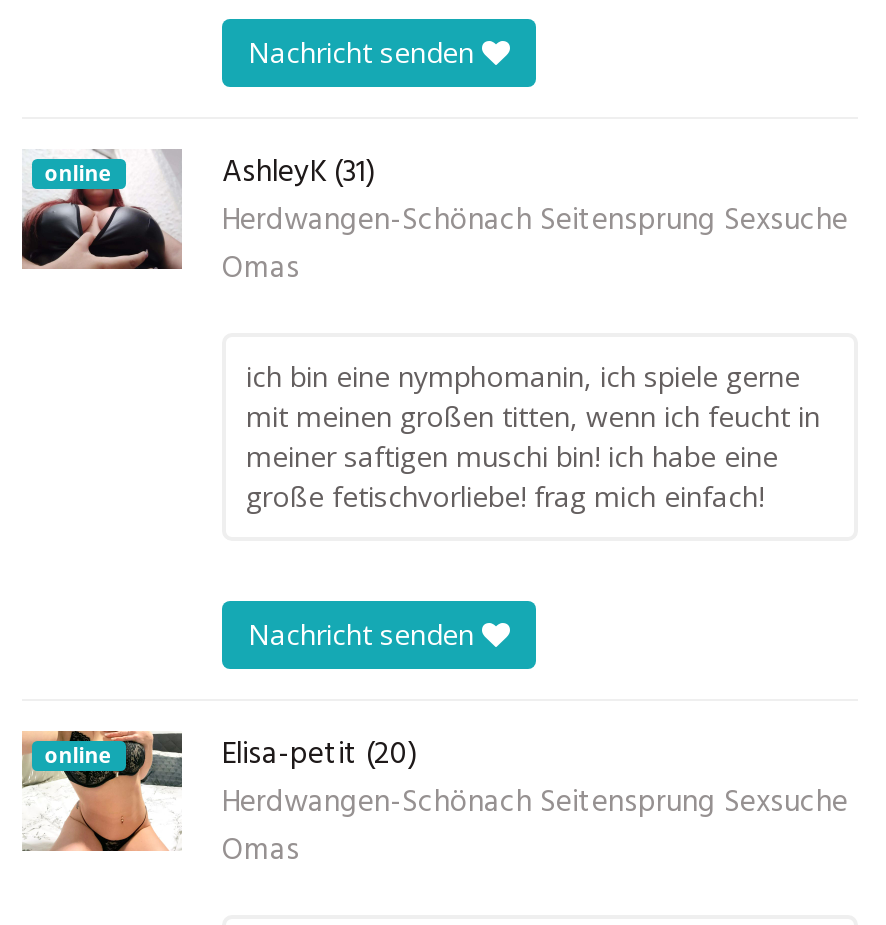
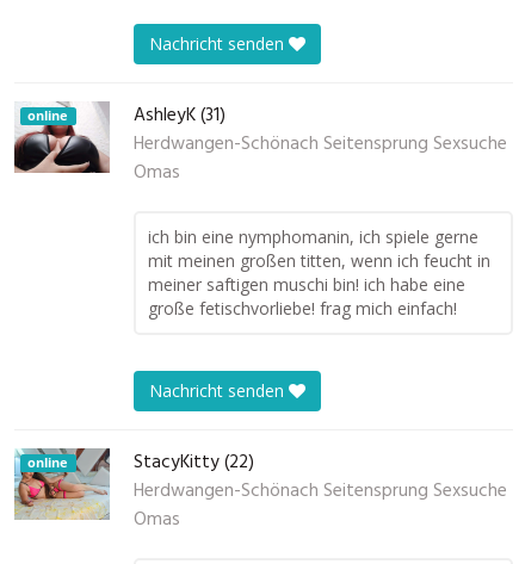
[20,729,418,853] [image] | Elisa-petit (20) -> [13,447,254,520] [image] | StacyKitty (22)

